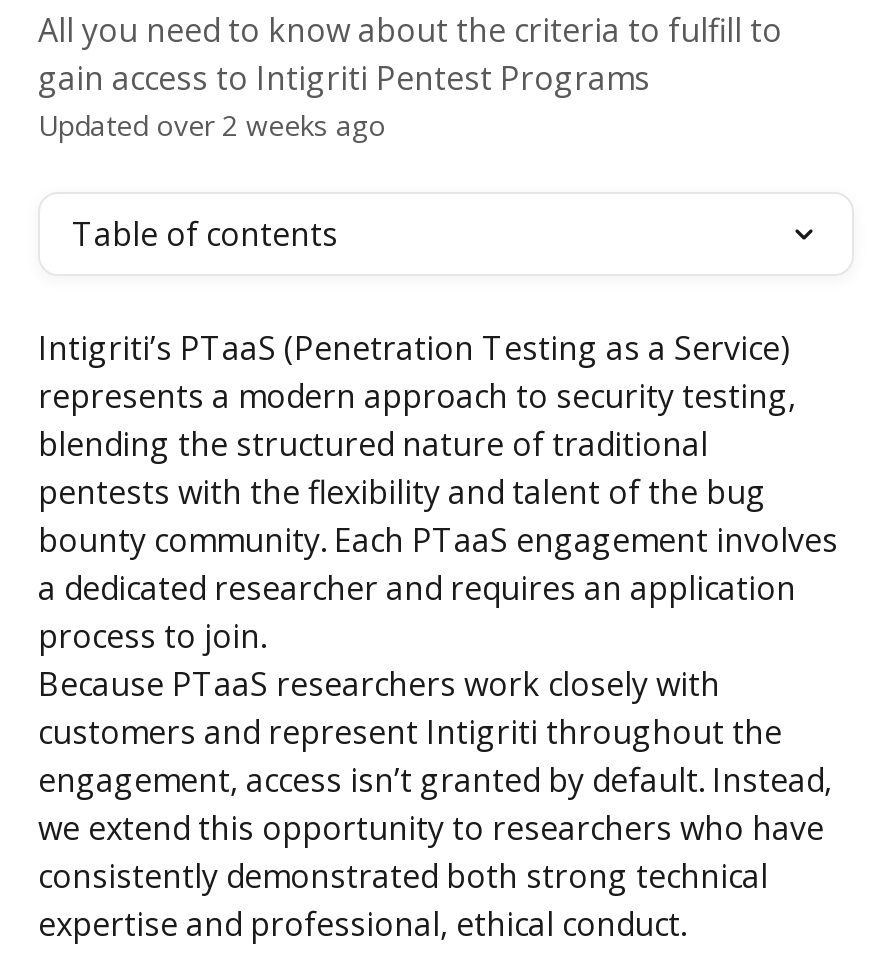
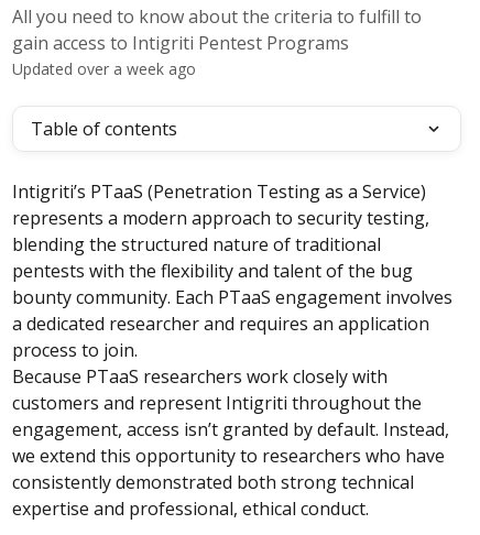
[38,106,386,144] Updated over 2 weeks ago -> [12,58,196,79] Updated over a week ago

